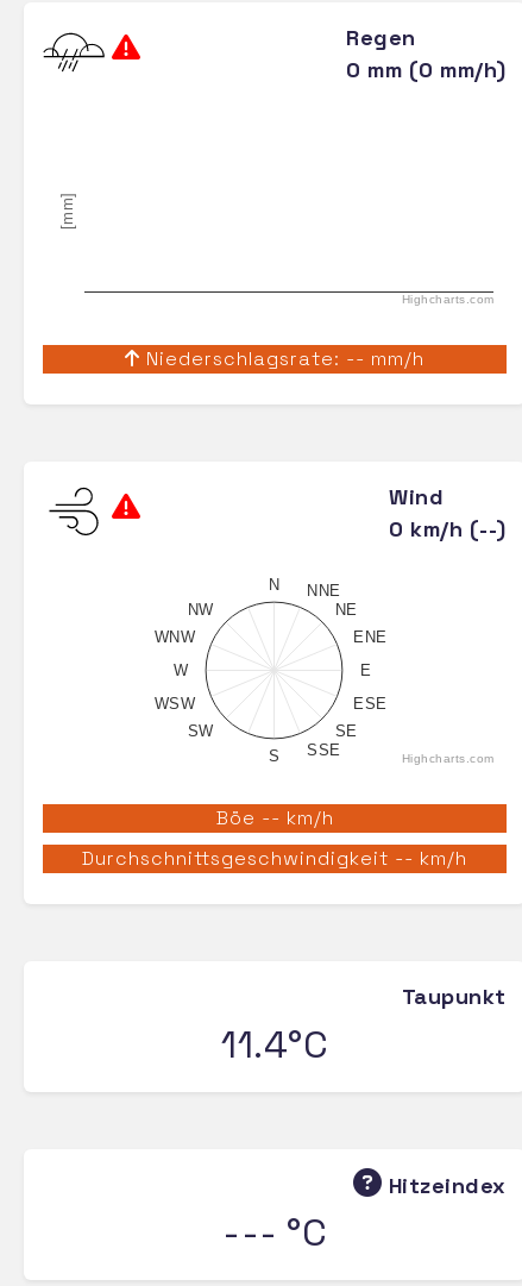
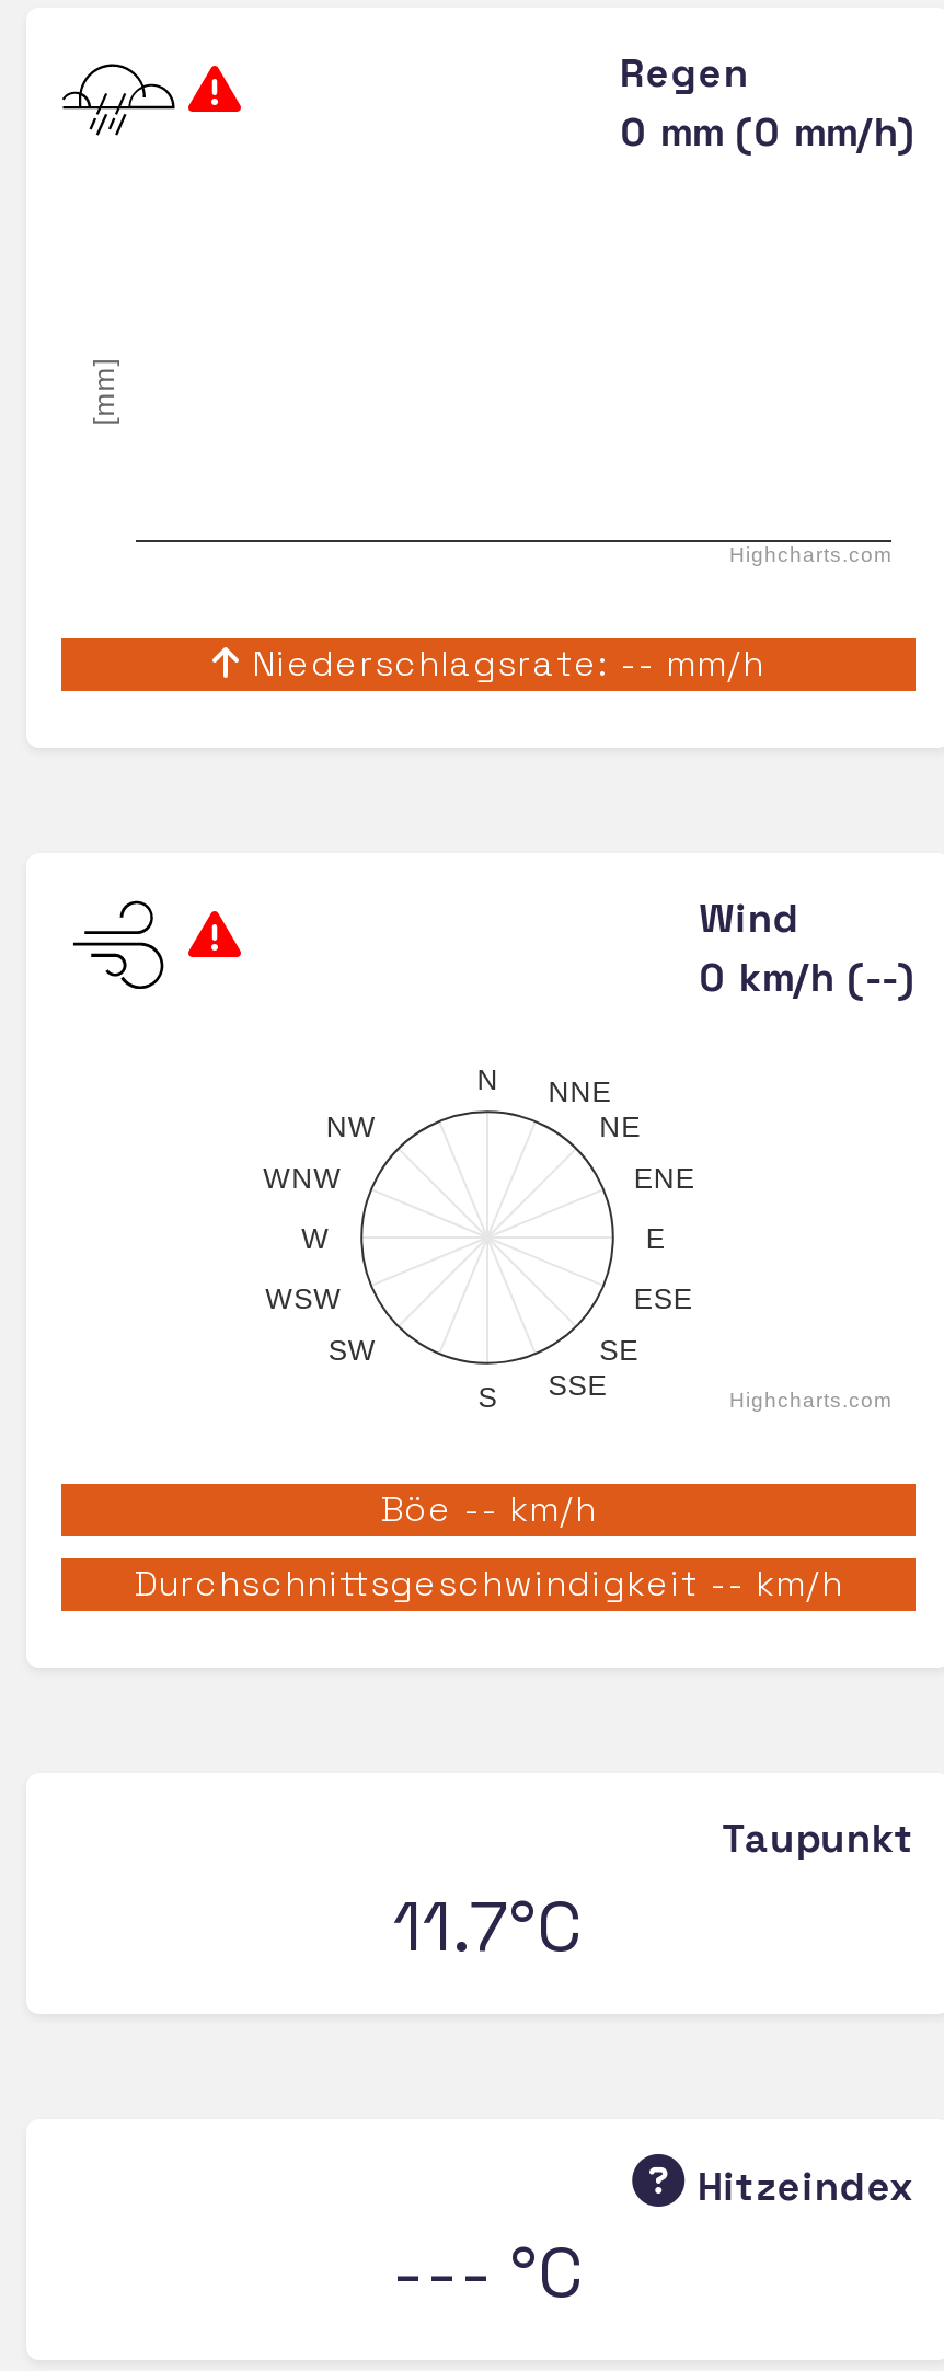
[221,1021,328,1068] 11.4°C -> [393,1882,584,1970] 11.7°C

